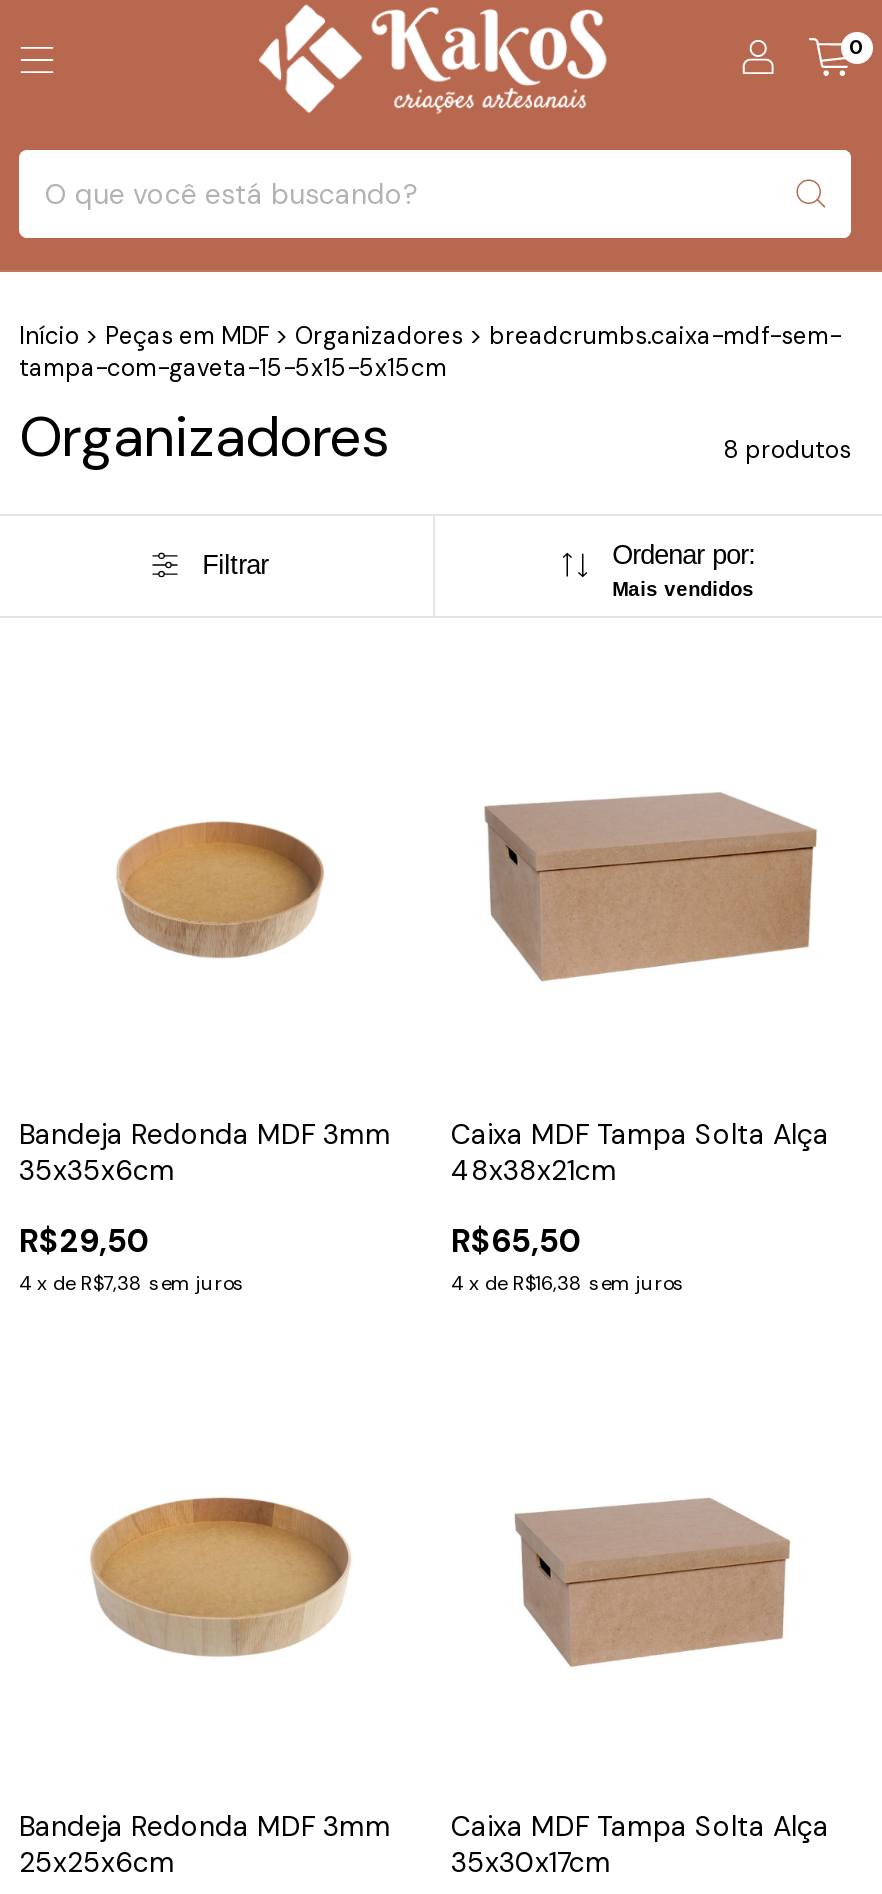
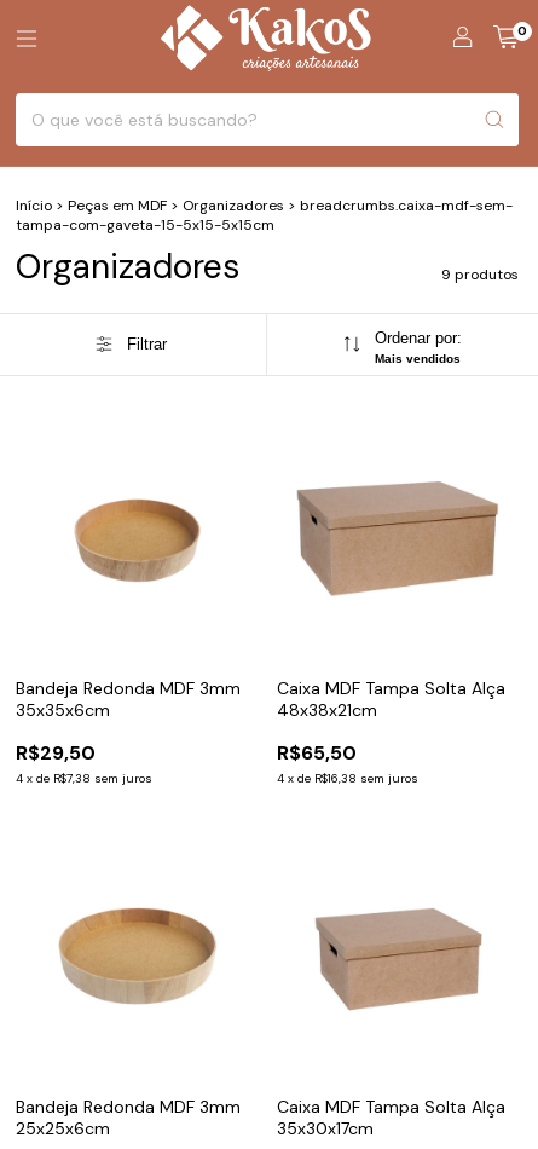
[723,434,851,466] 8 produtos -> [441,265,519,284] 9 produtos

